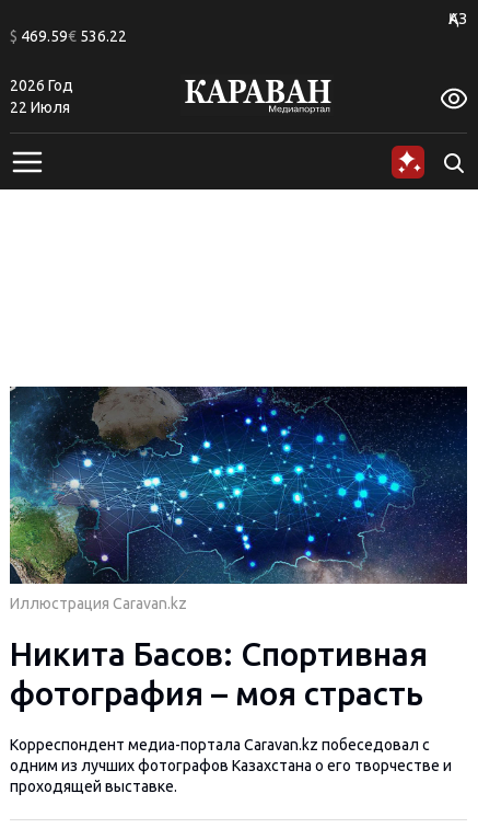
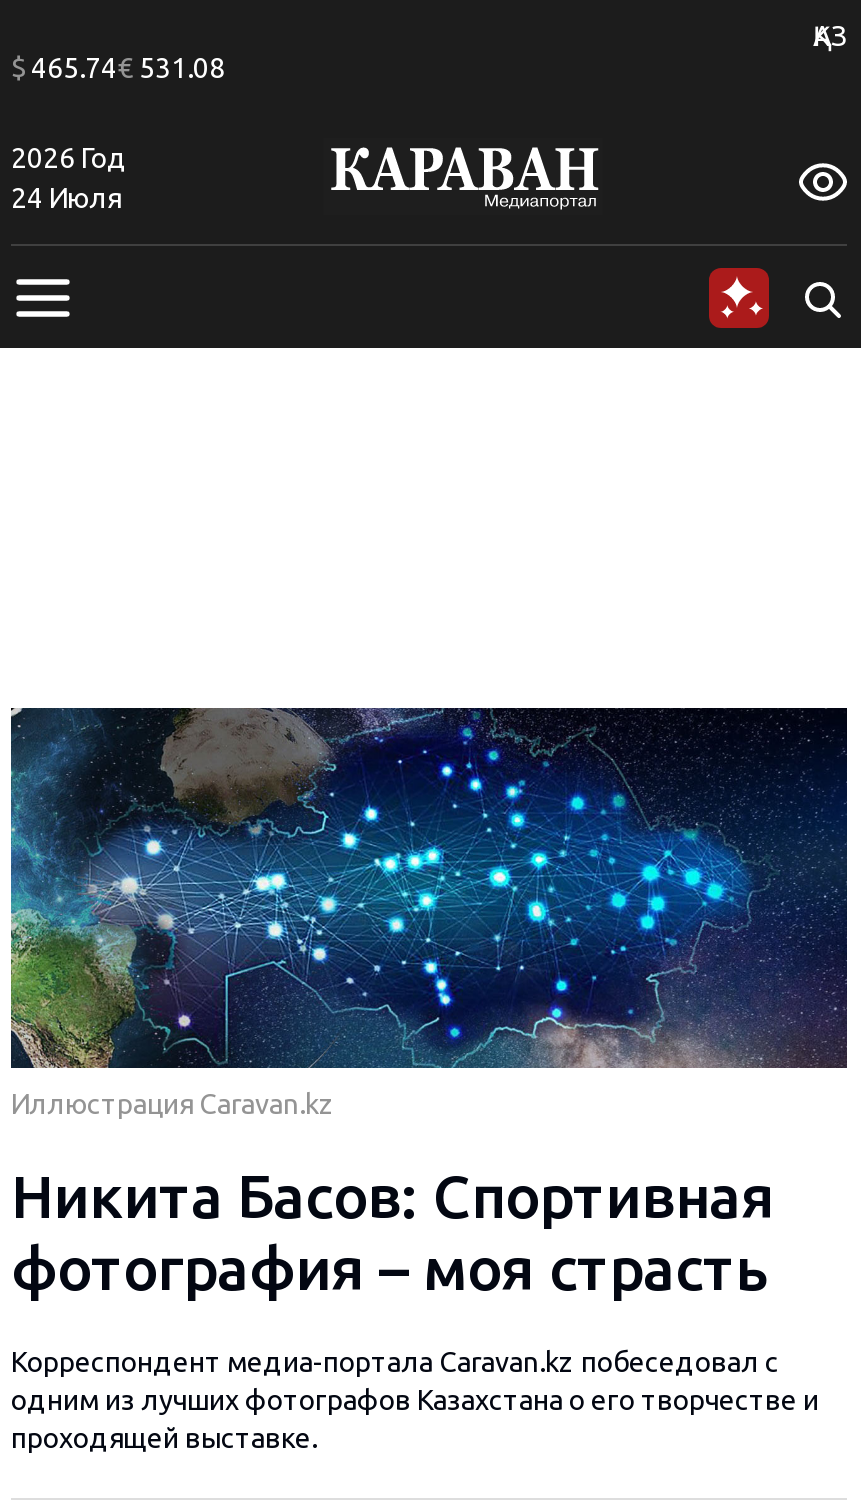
[10,27,127,45] $469.59€536.22 -> [11,52,225,84] $465.74€531.08
[10,98,70,116] 22 Июля -> [11,181,121,213] 24 Июля

